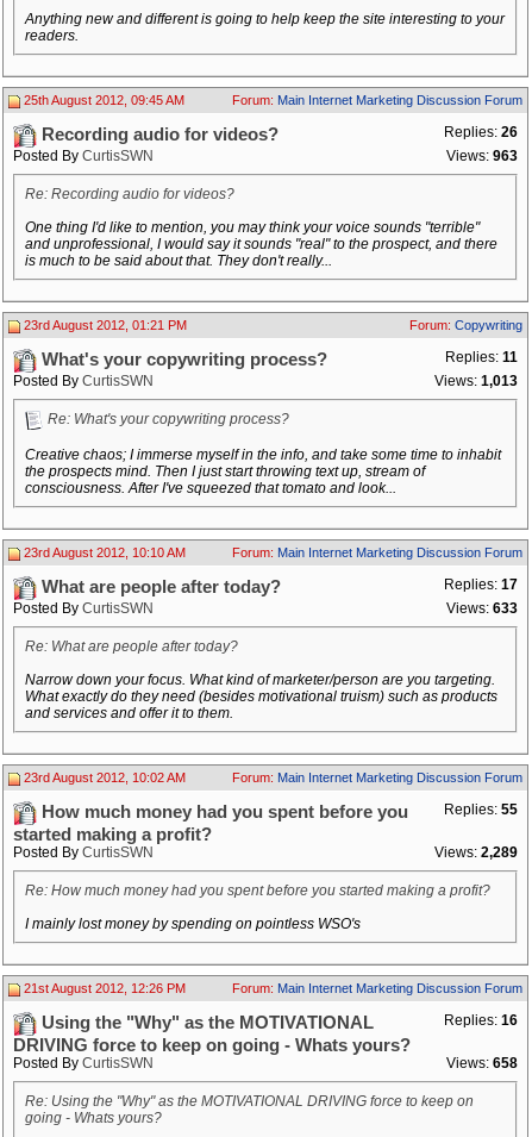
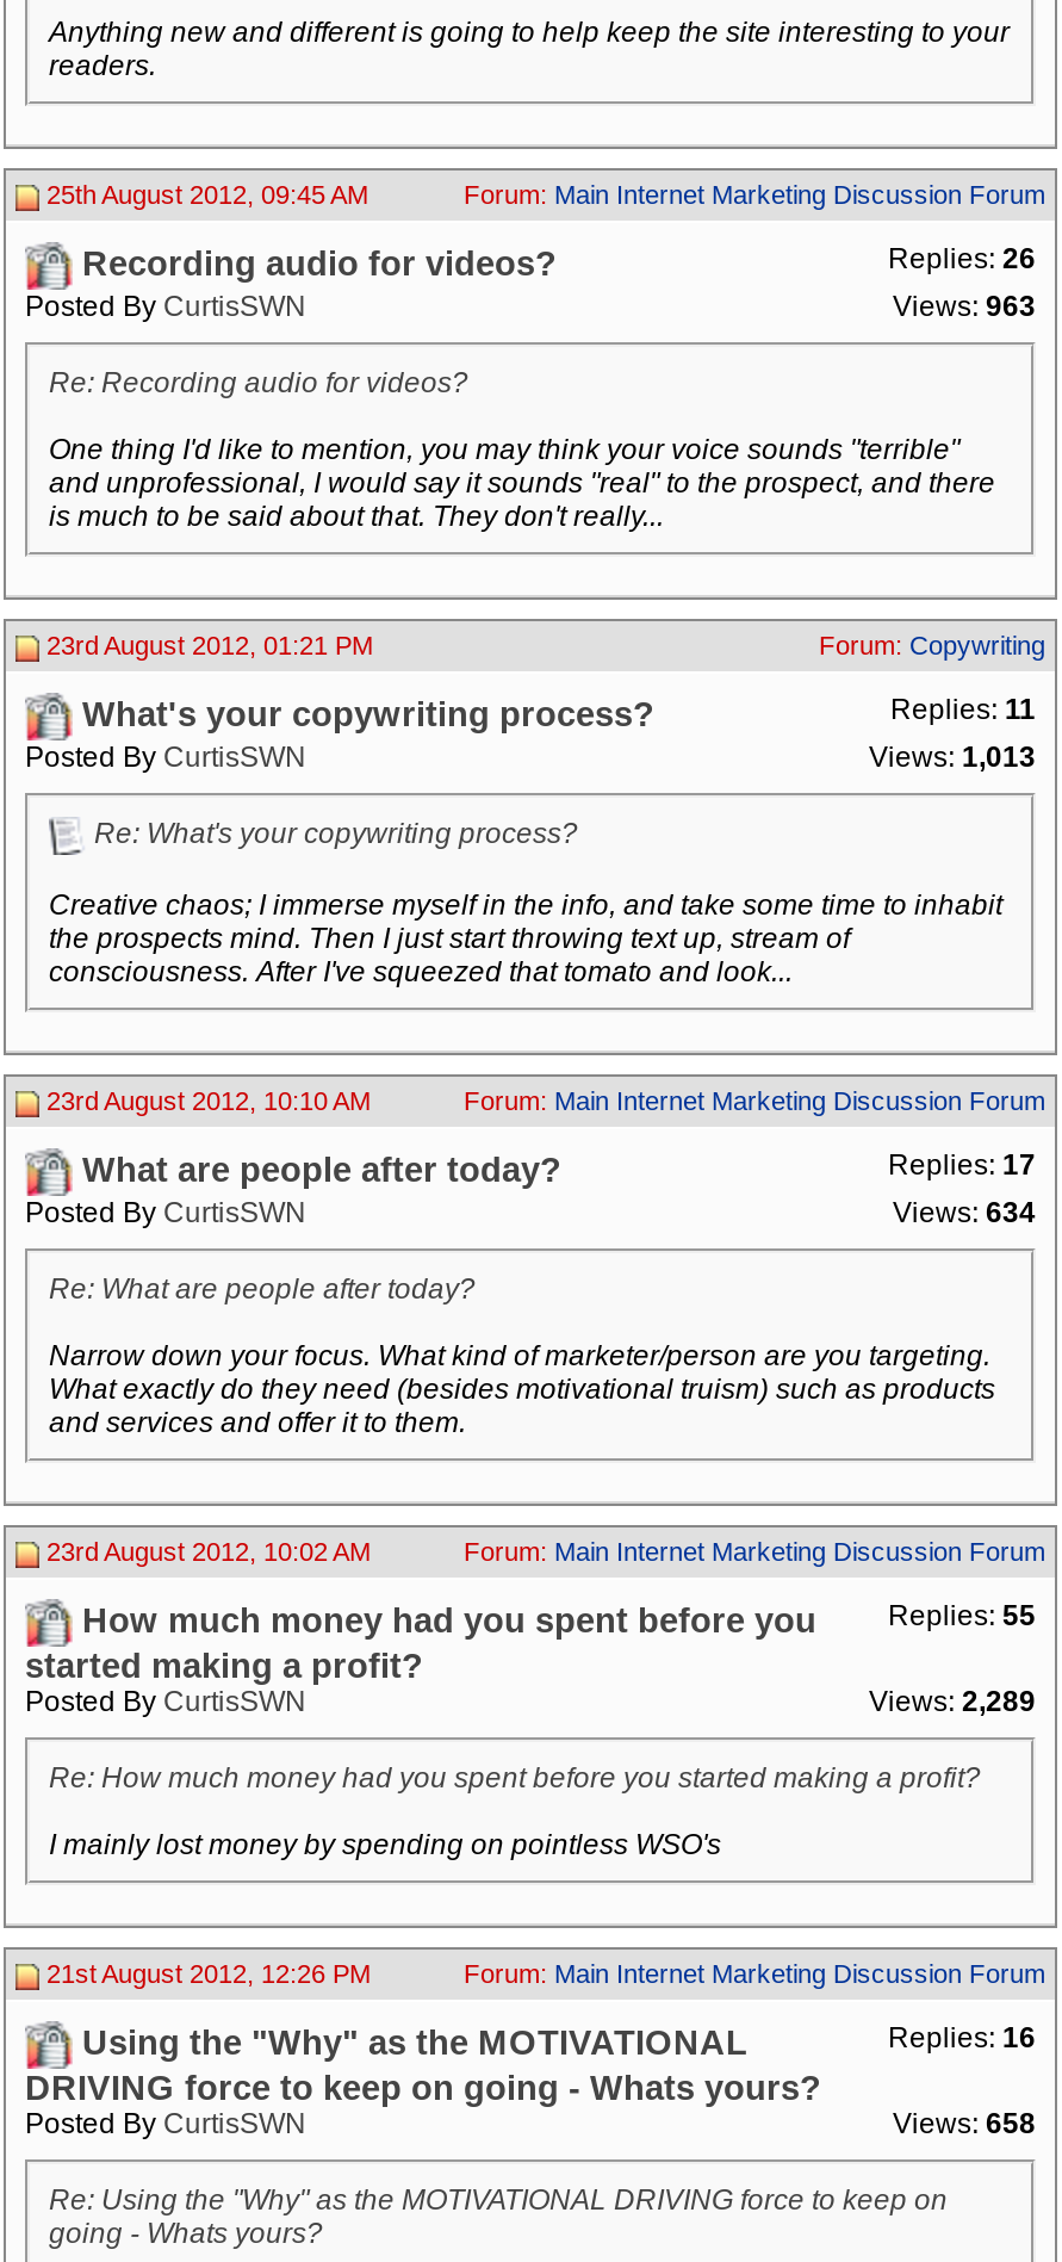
[446,600,518,617] Views: 633 -> [893,1196,1036,1229] Views: 634

